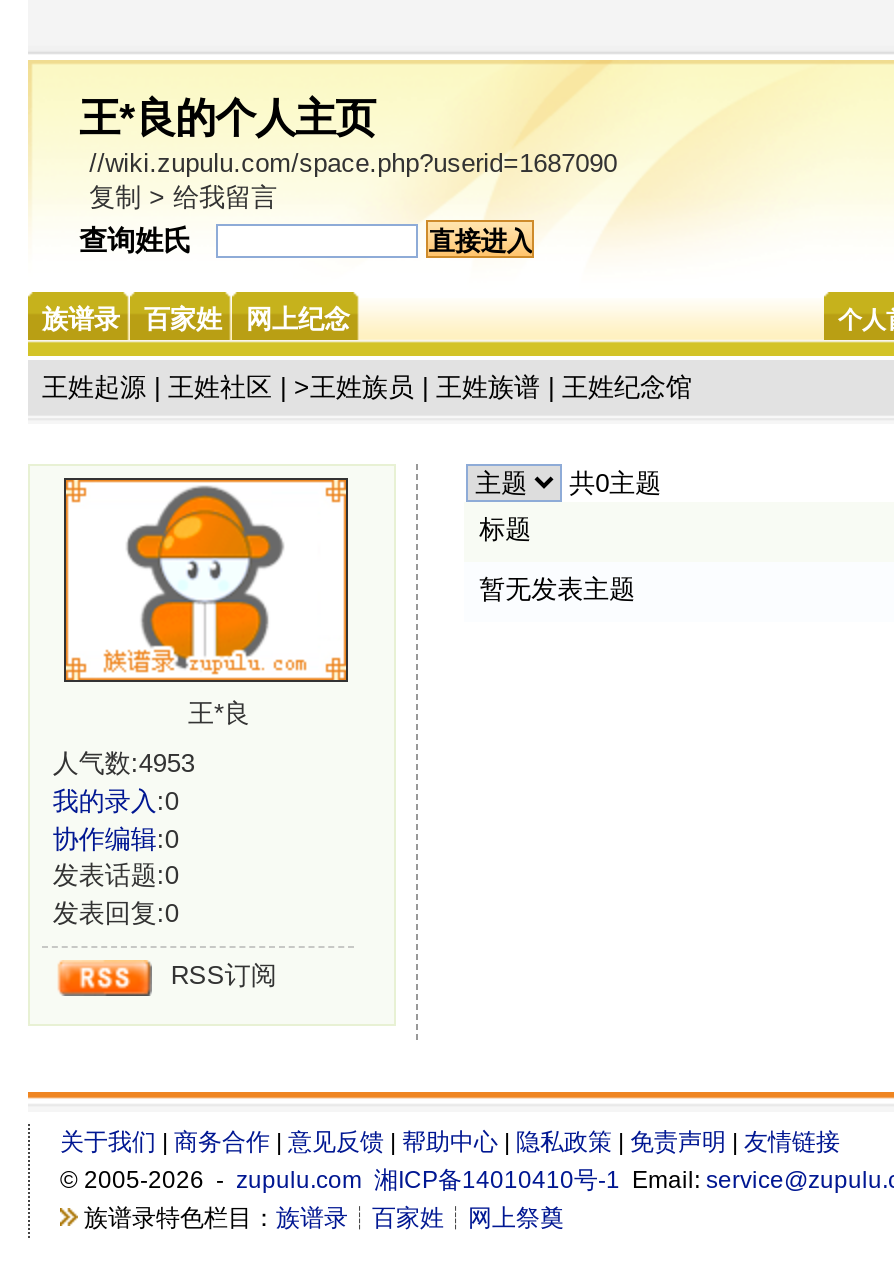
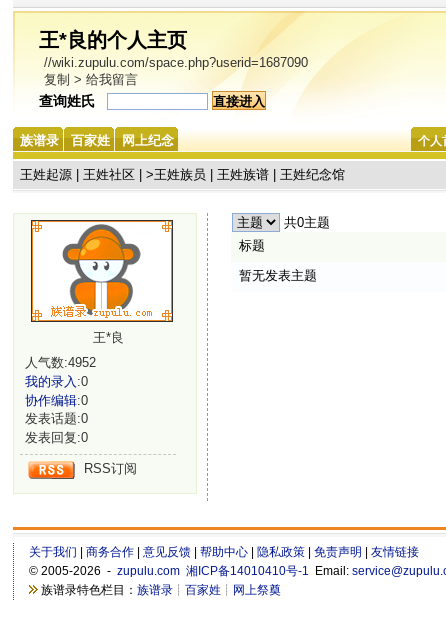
[53,749,195,779] 人气数:4953 -> [25,355,96,370] 人气数:4952

